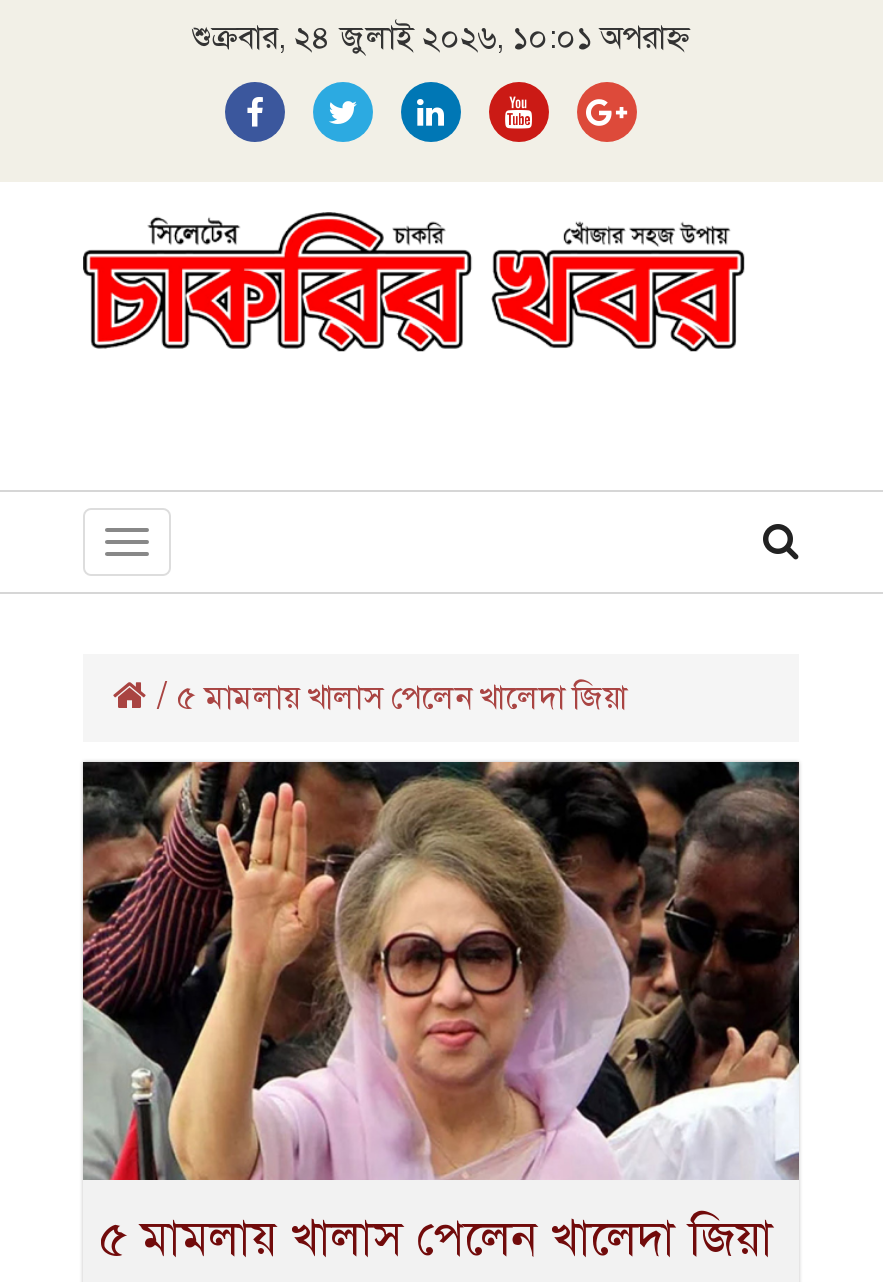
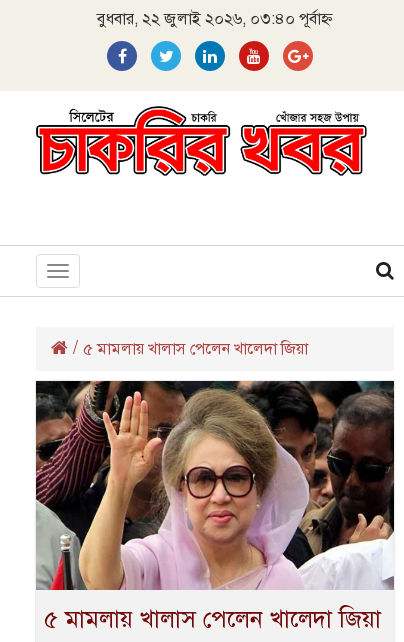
[192,18,690,58] শুক্রবার, ২৪ জুলাই ২০২৬, ১০:০১ অপরাহ্ন -> [97,9,333,29] বুধবার, ২২ জুলাই ২০২৬, ০৩:৪০ পূর্বাহ্ন

